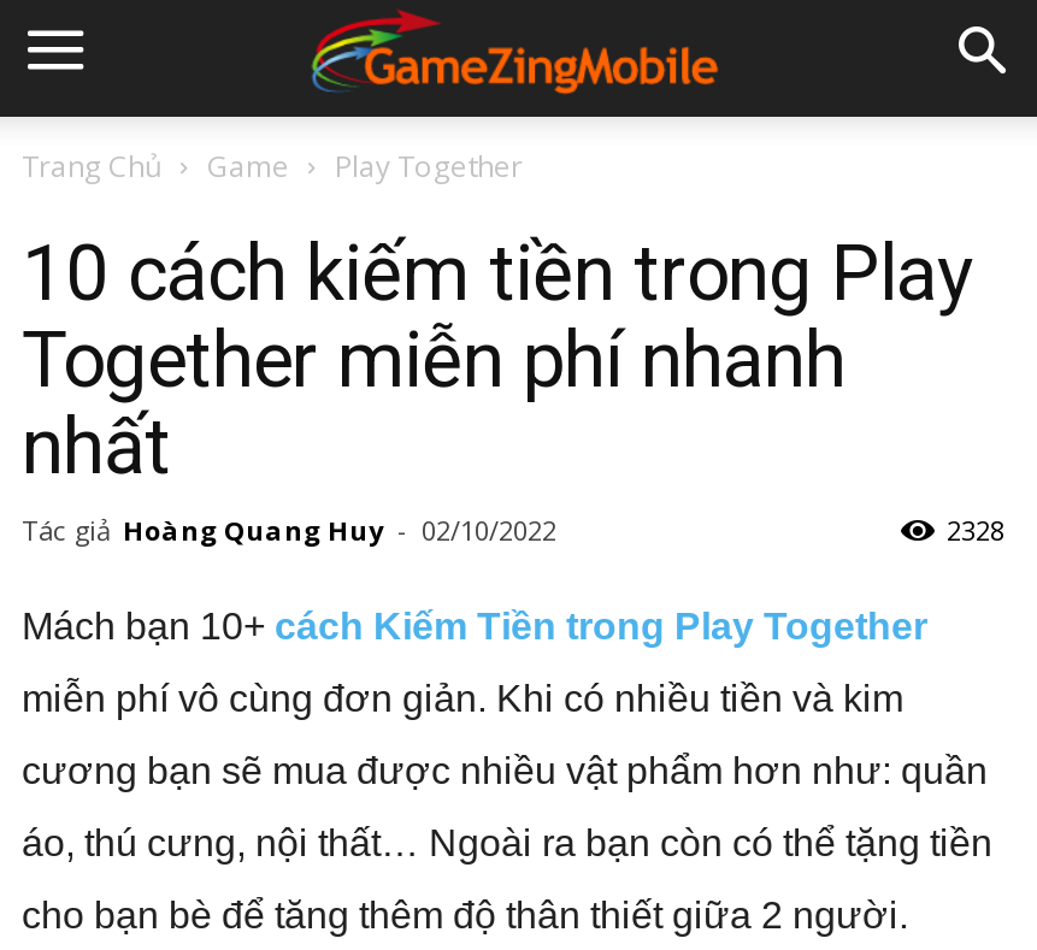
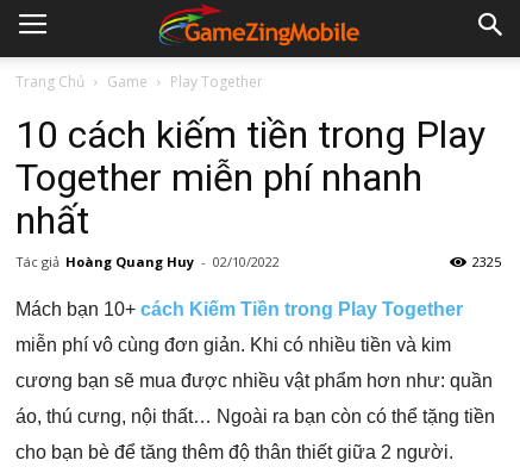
[947,512,1004,548] 2328 -> [472,253,501,270] 2325

